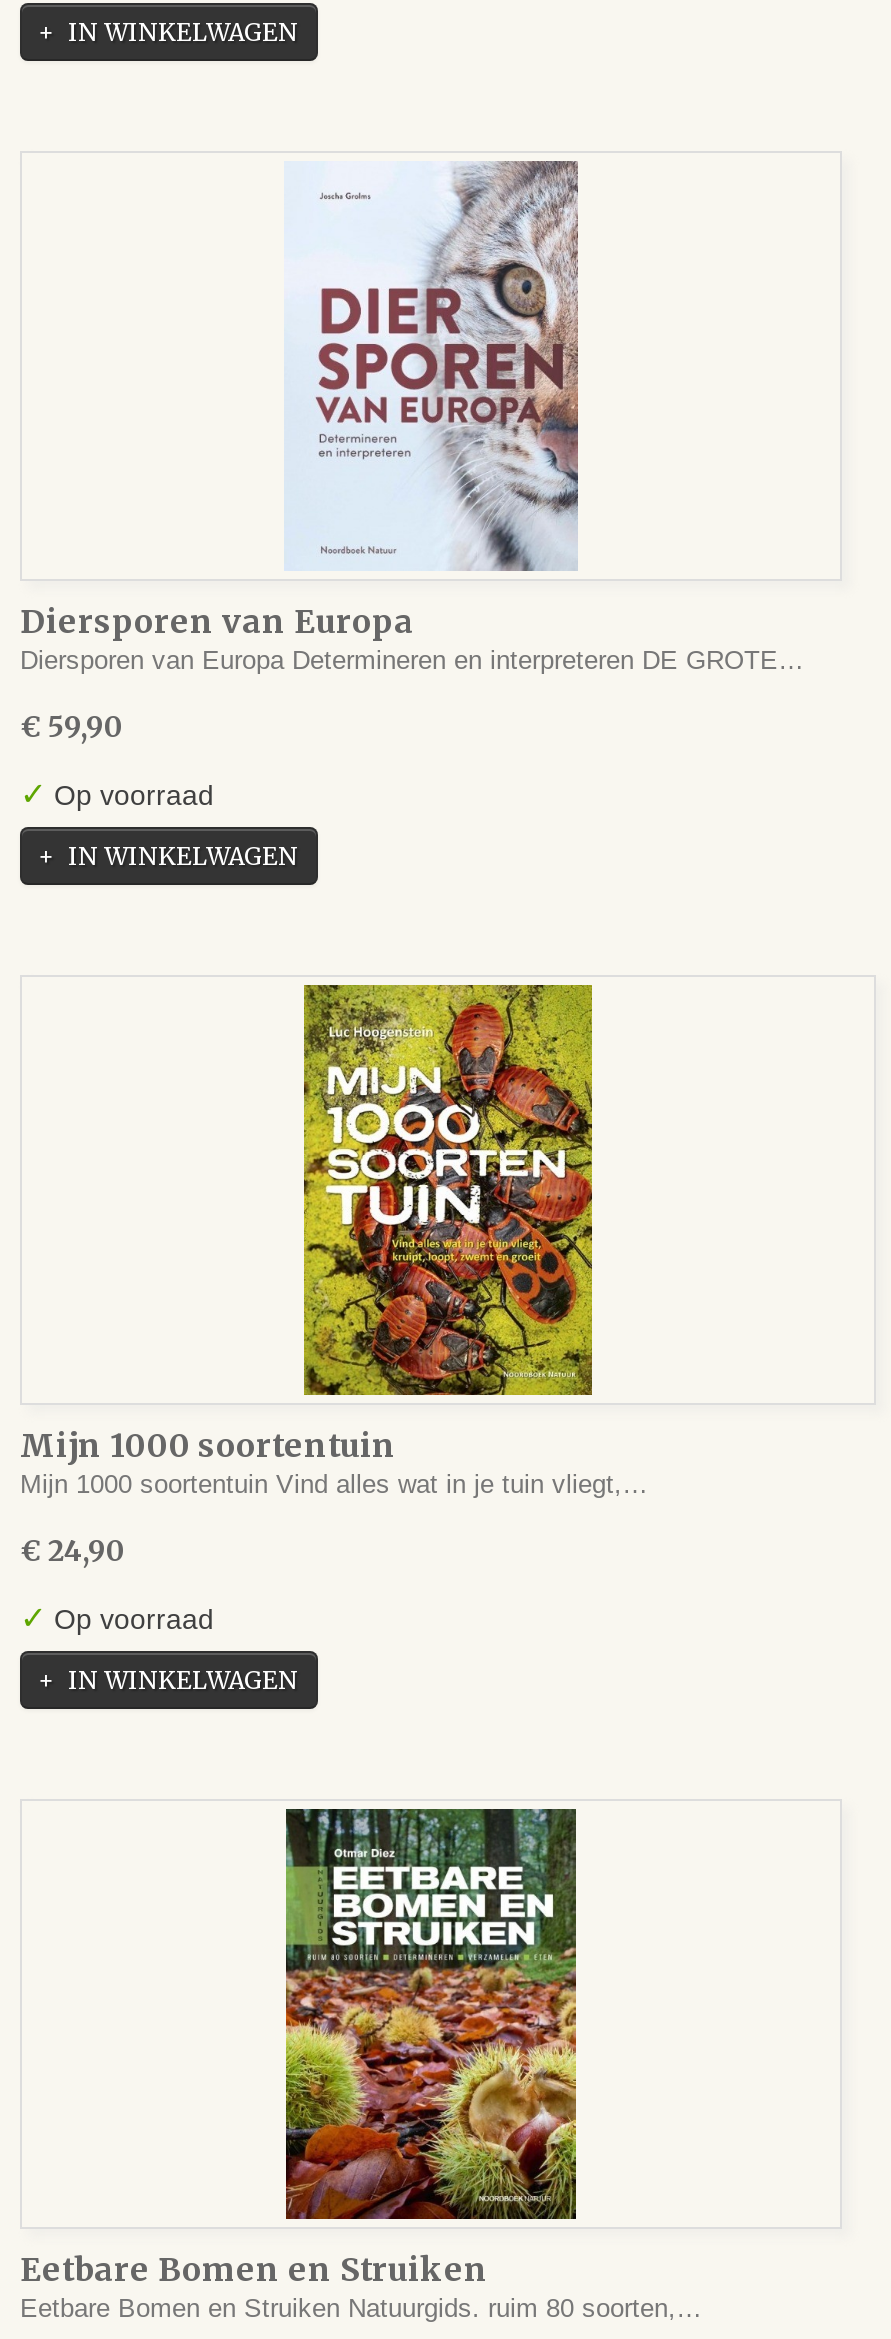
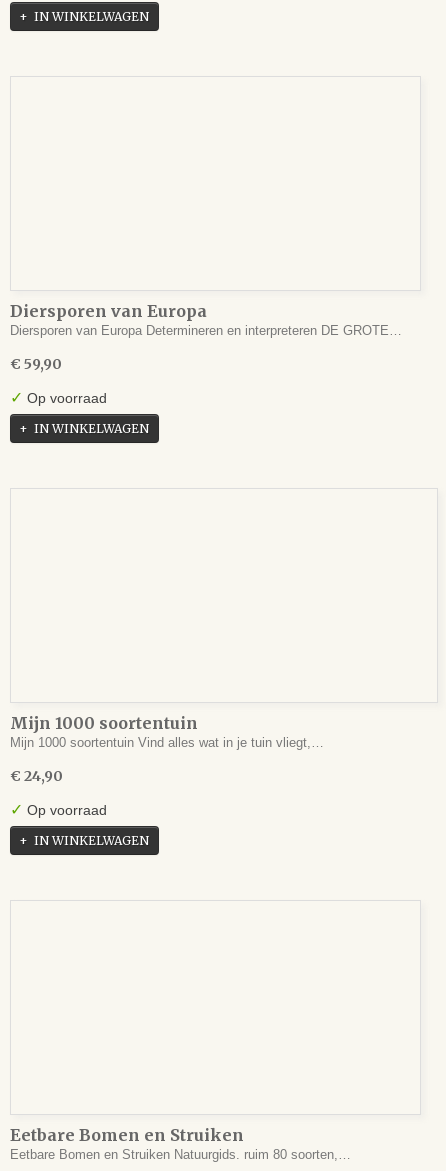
[286,159,580,573] [image] -> none
[302,983,594,1397] [image] -> none
[284,1807,578,2221] [image] -> none

